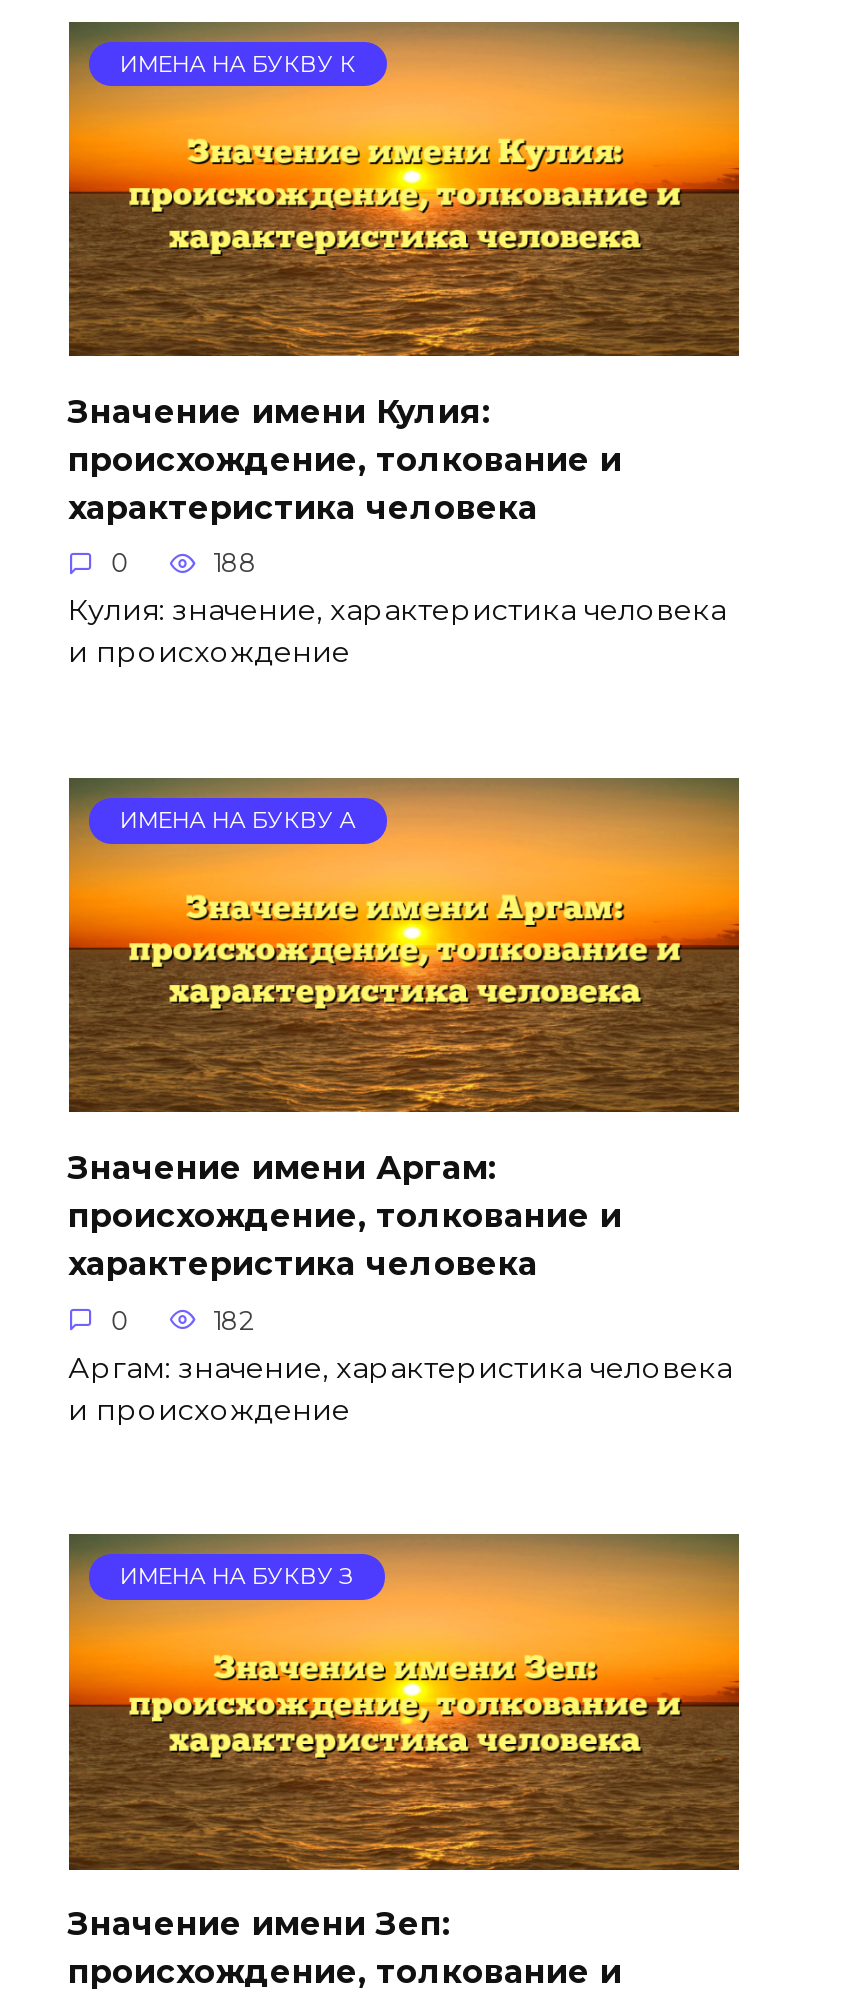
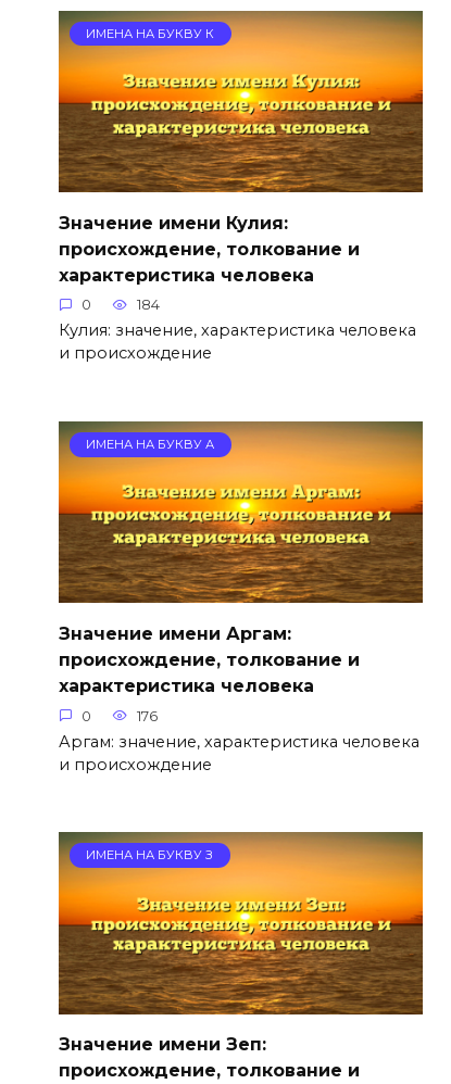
[213,549,257,579] 188 -> [137,297,160,313] 184
[213,1305,253,1335] 182 -> [137,708,158,724] 176

